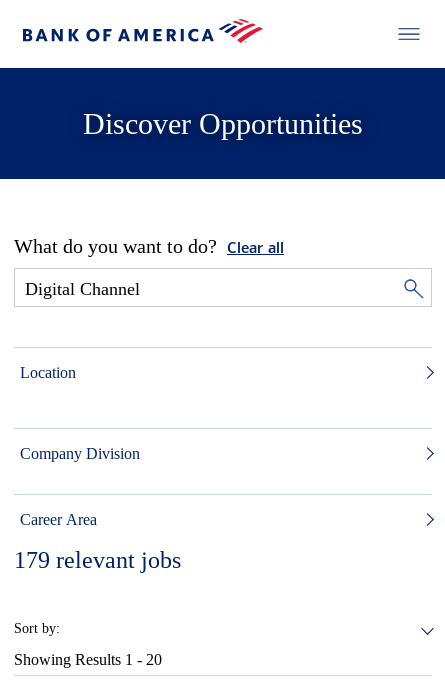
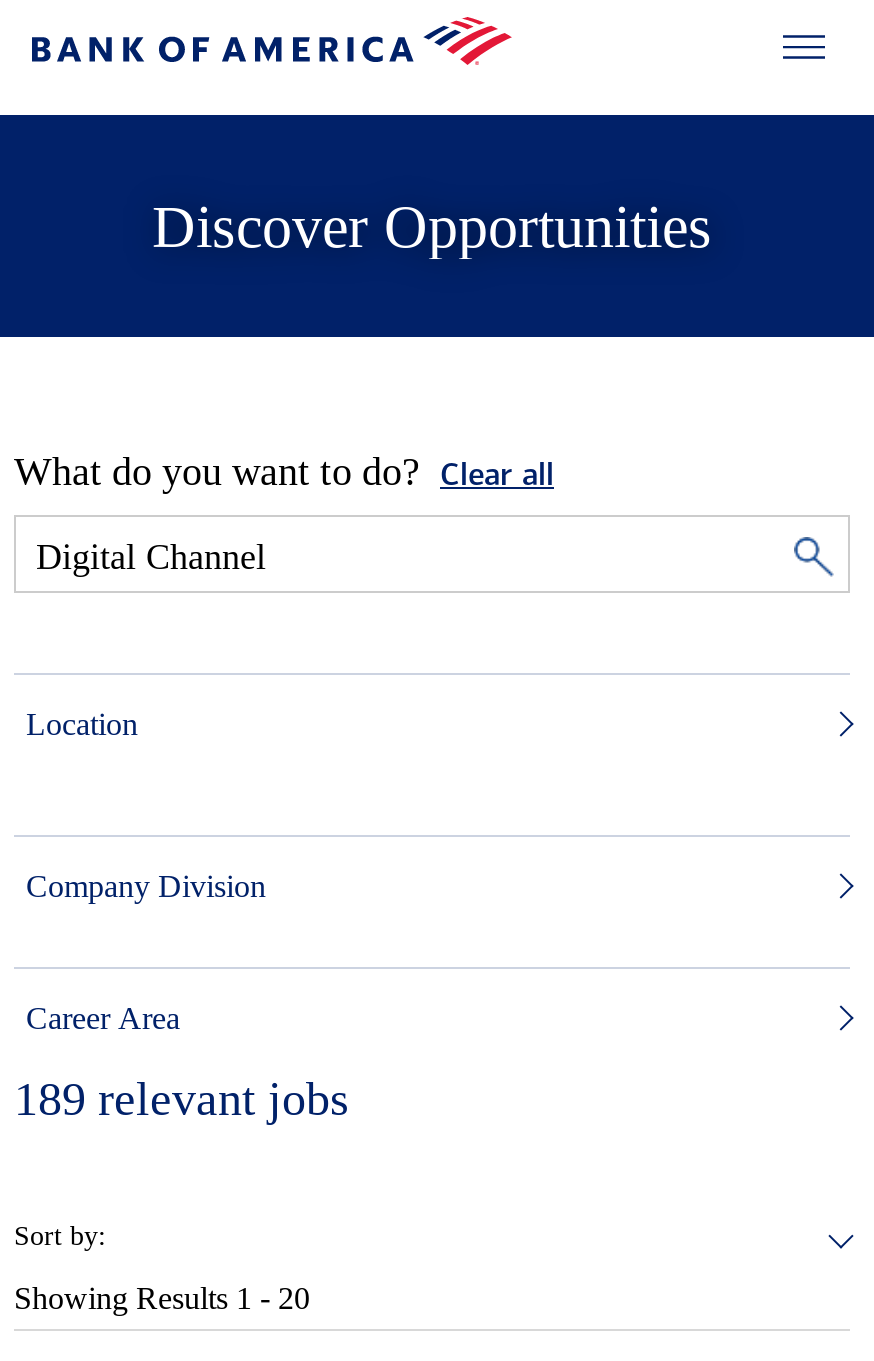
[14,547,181,573] 179 relevant jobs -> [14,1073,348,1125] 189 relevant jobs

